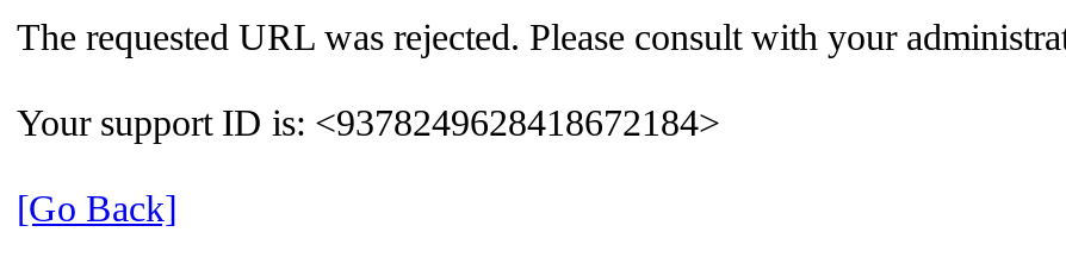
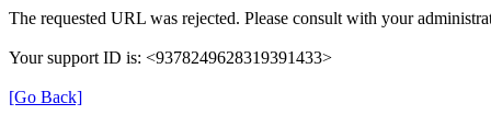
[17,102,720,143] Your support ID is: <9378249628418672184> -> [9,48,332,67] Your support ID is: <9378249628319391433>

